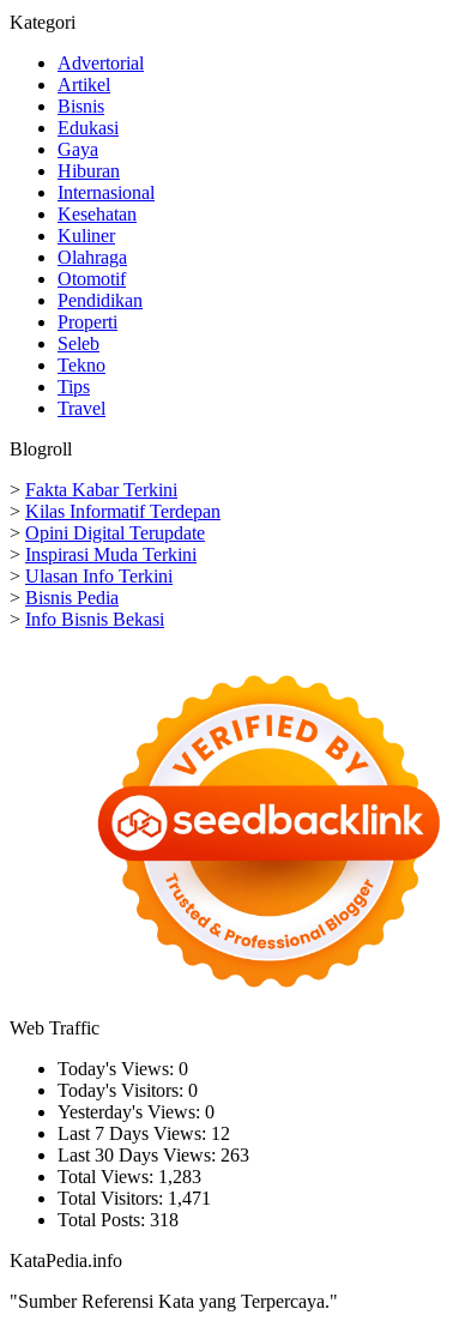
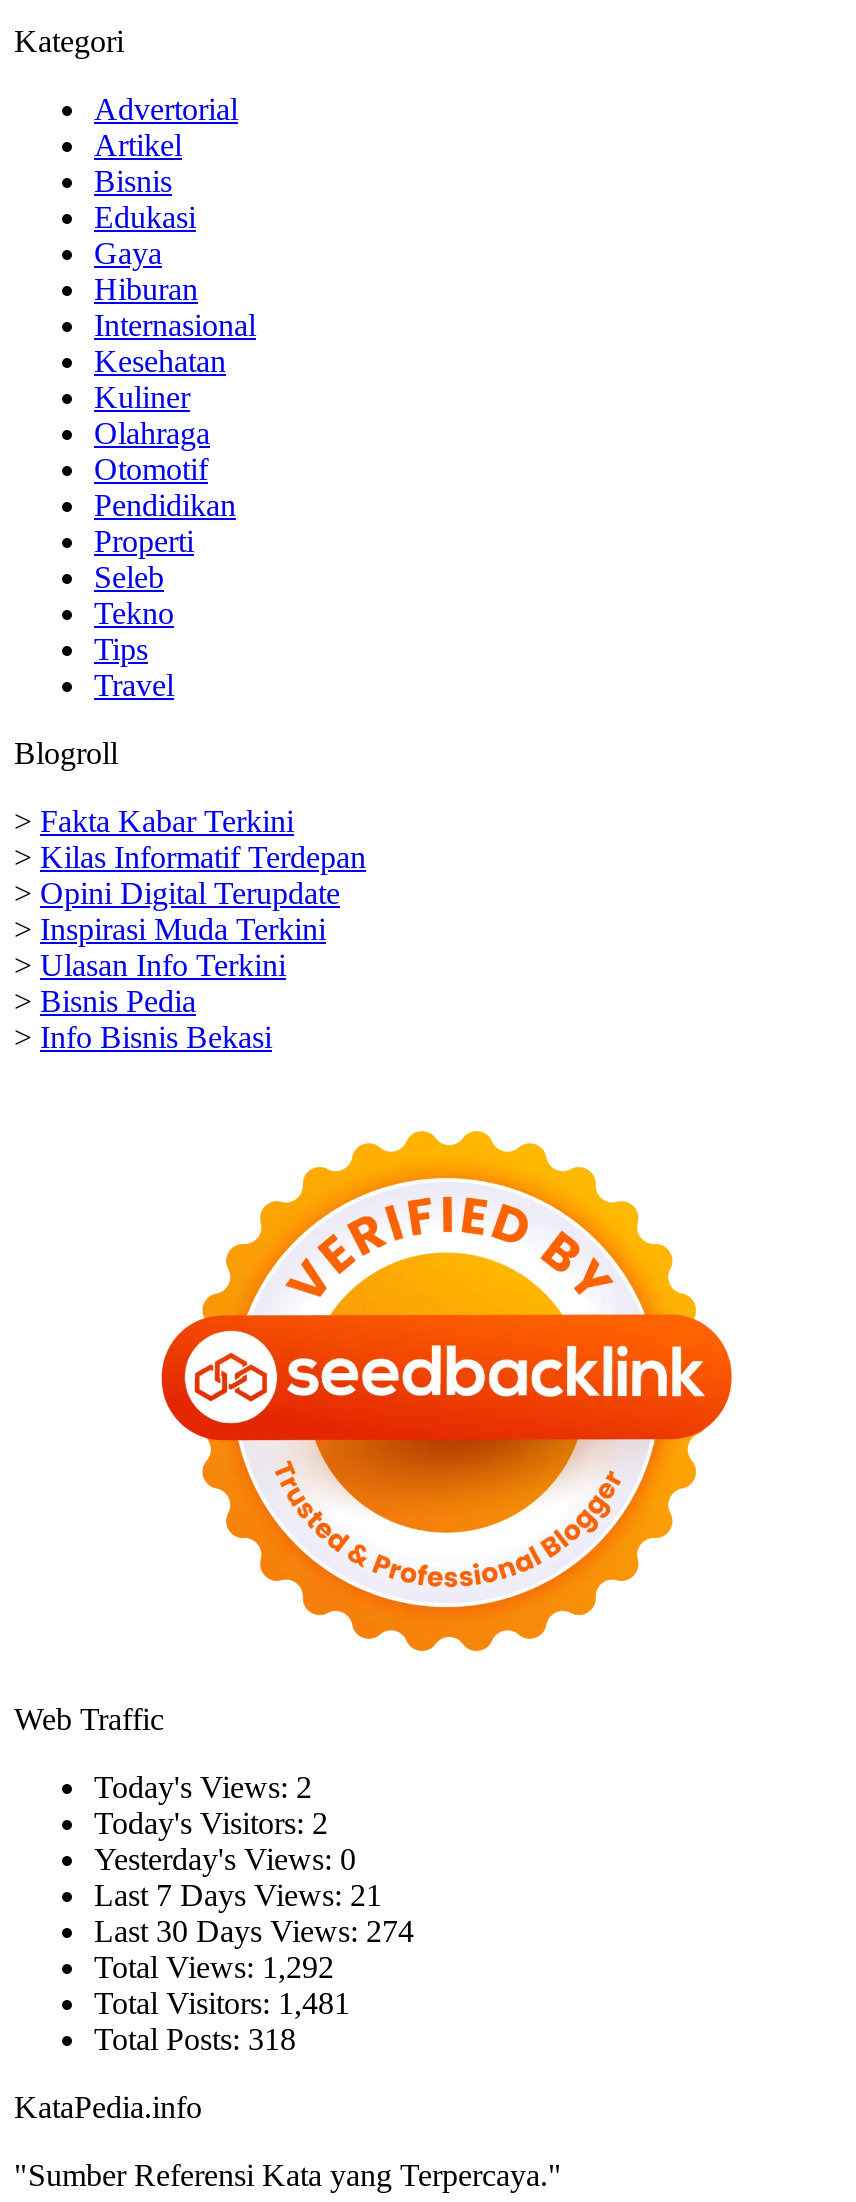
[58,1058,188,1078] Today's Views: 0 -> [94,1769,312,1803] Today's Views: 2
[58,1080,198,1100] Today's Visitors: 0 -> [94,1805,328,1839] Today's Visitors: 2
[58,1123,230,1143] Last 7 Days Views: 12 -> [94,1877,382,1911] Last 7 Days Views: 21
[58,1144,249,1165] Last 30 Days Views: 263 -> [94,1913,414,1947] Last 30 Days Views: 274
[58,1166,201,1186] Total Views: 1,283 -> [94,1949,334,1983] Total Views: 1,292
[58,1187,211,1208] Total Visitors: 1,471 -> [94,1985,350,2019] Total Visitors: 1,481

